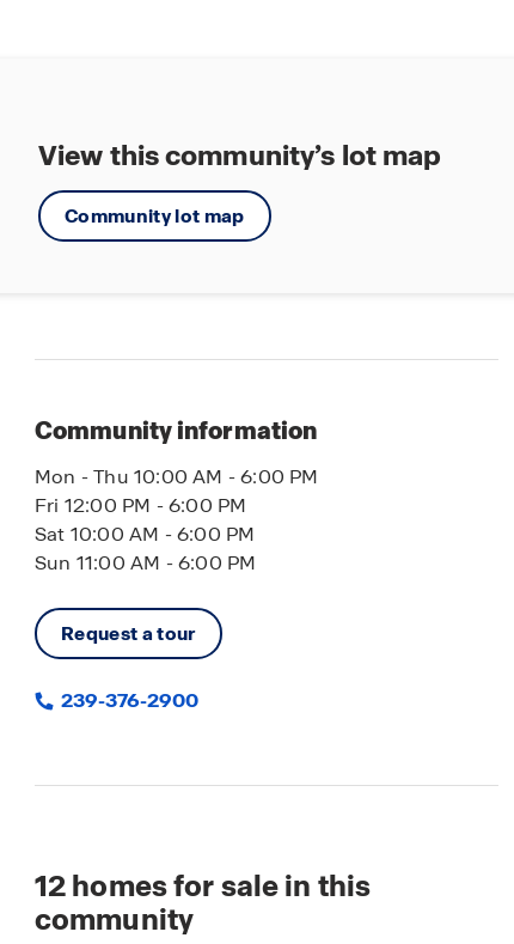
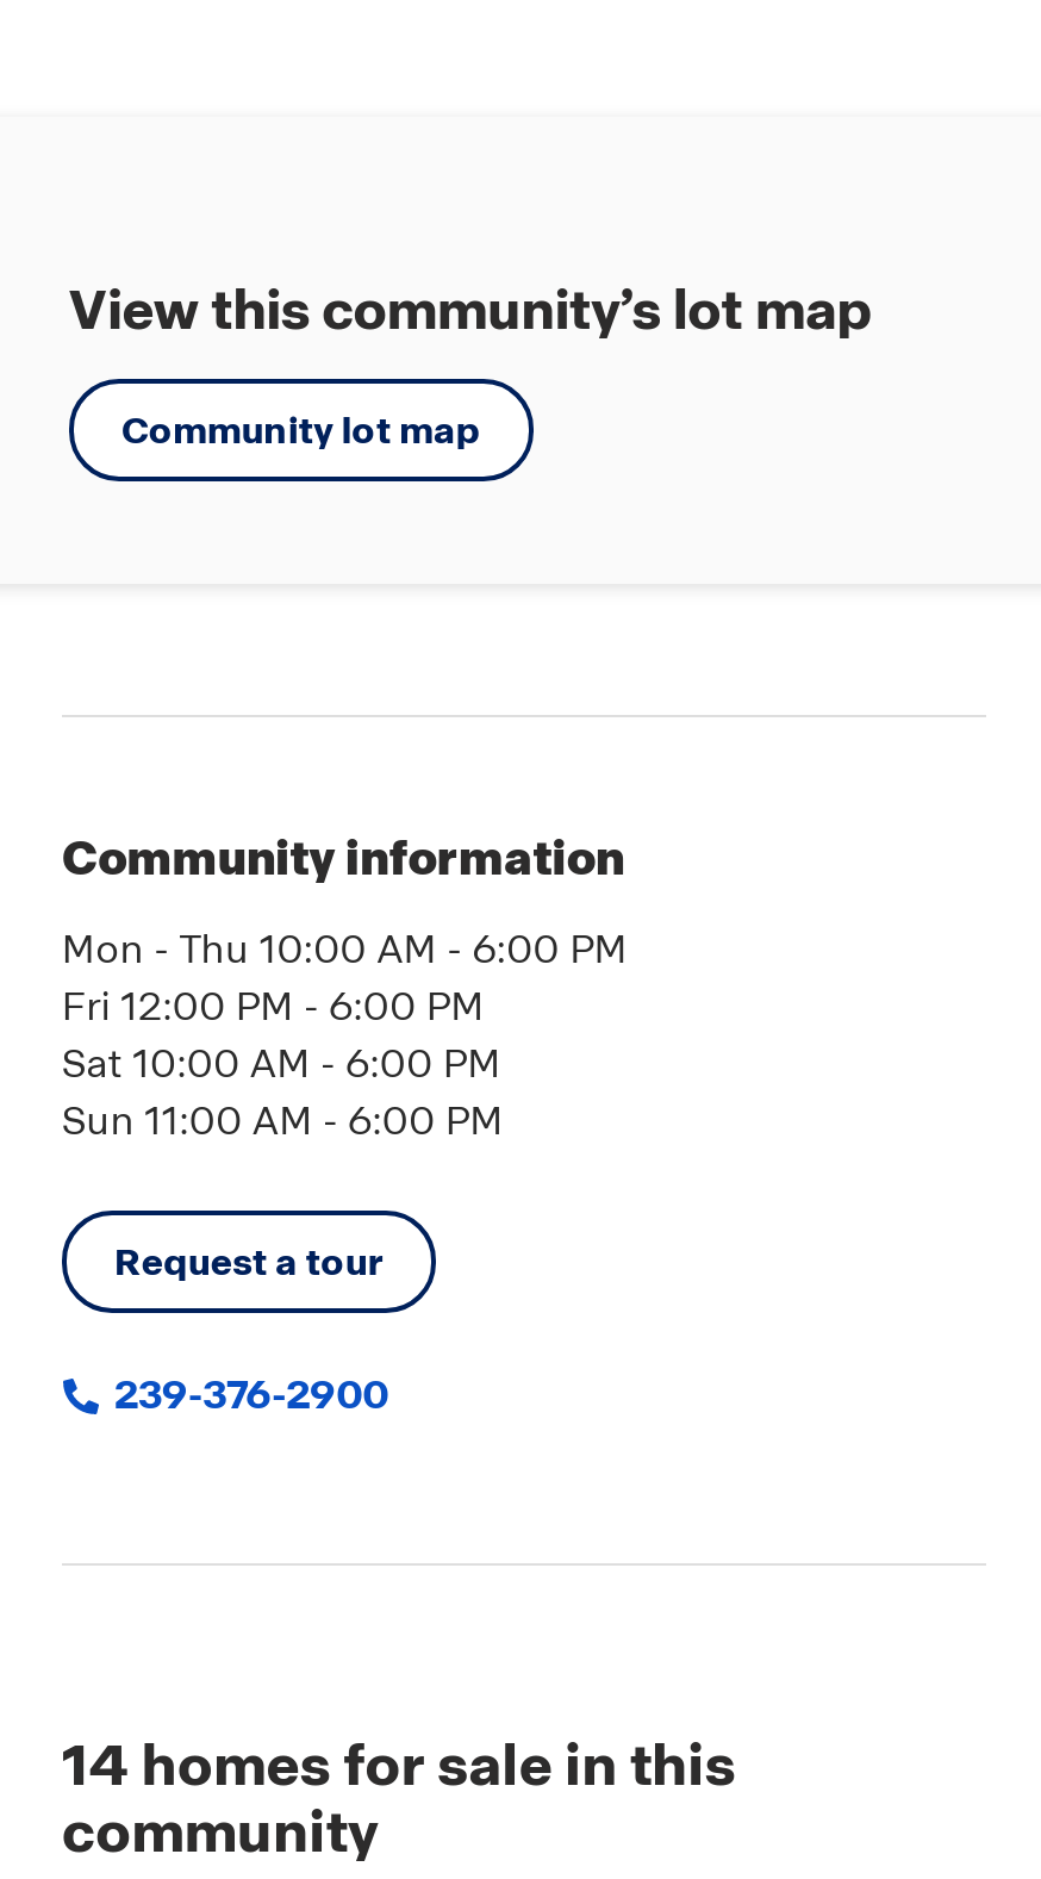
[35,867,371,905] 12 homes for sale in this -> [62,1728,736,1802] 14 homes for sale in this

